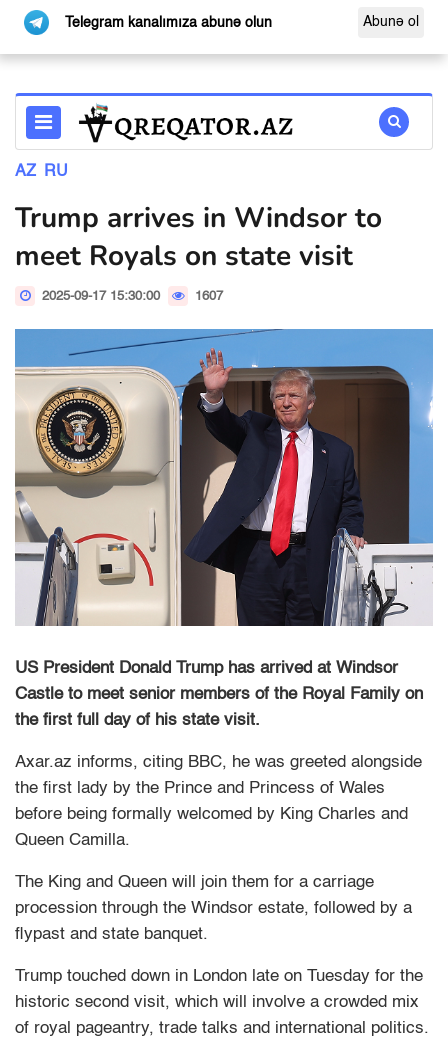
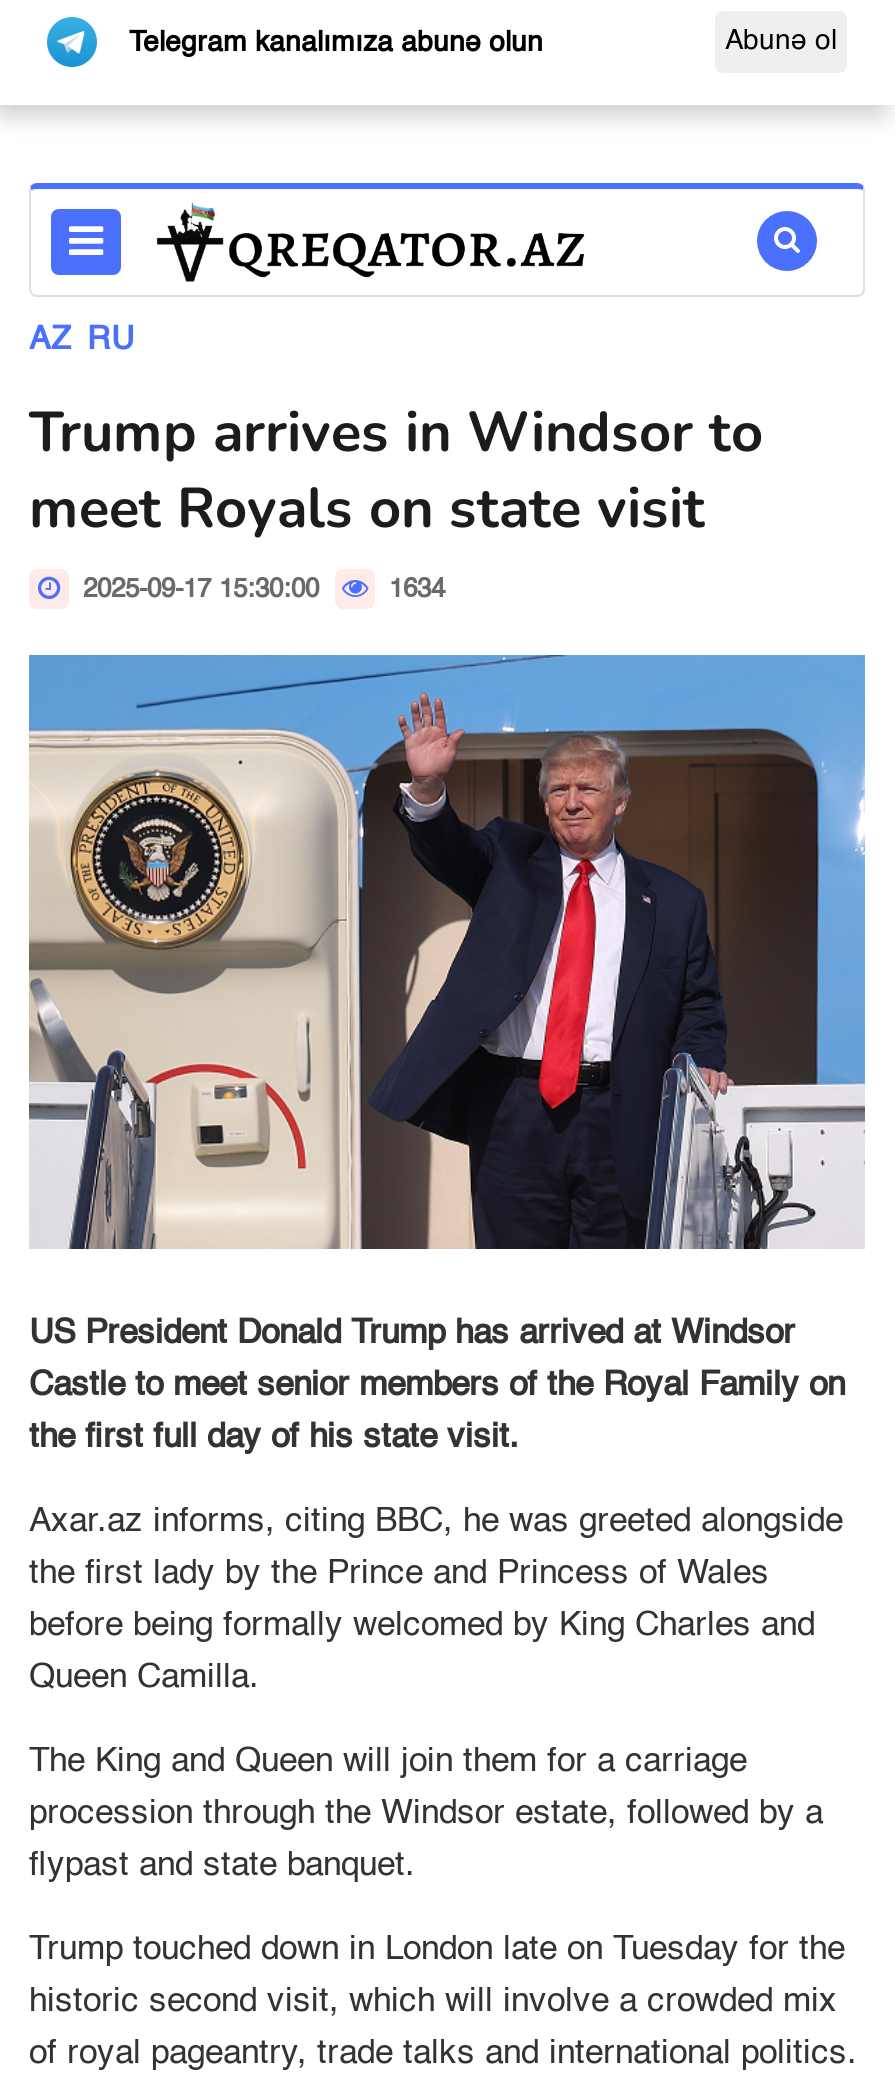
[191,290,223,303] 1607 -> [381,577,445,603] 1634

